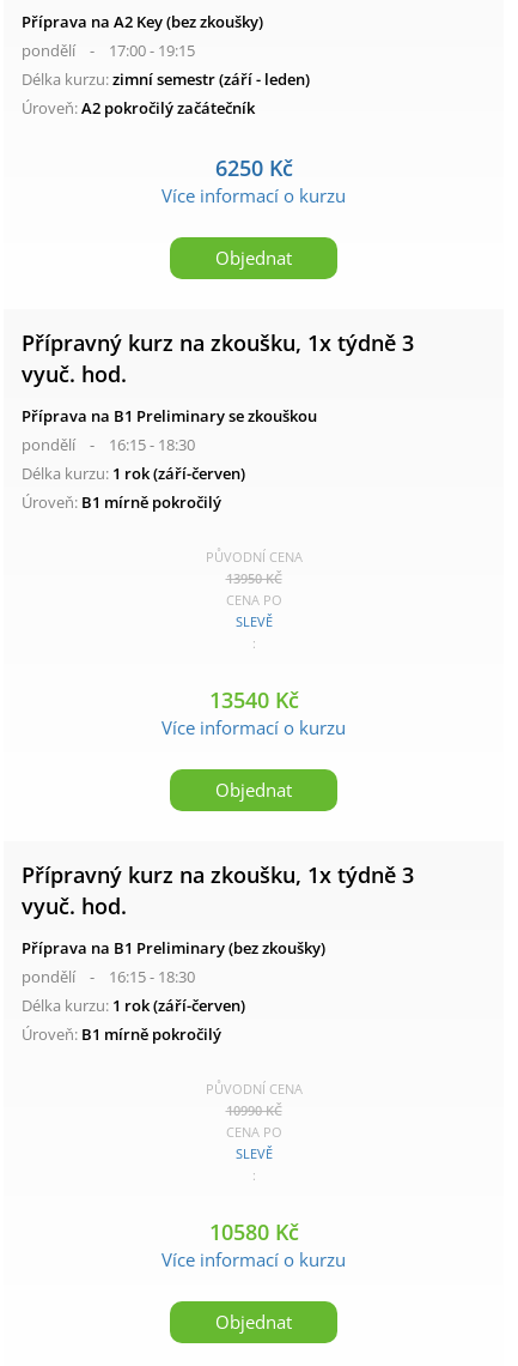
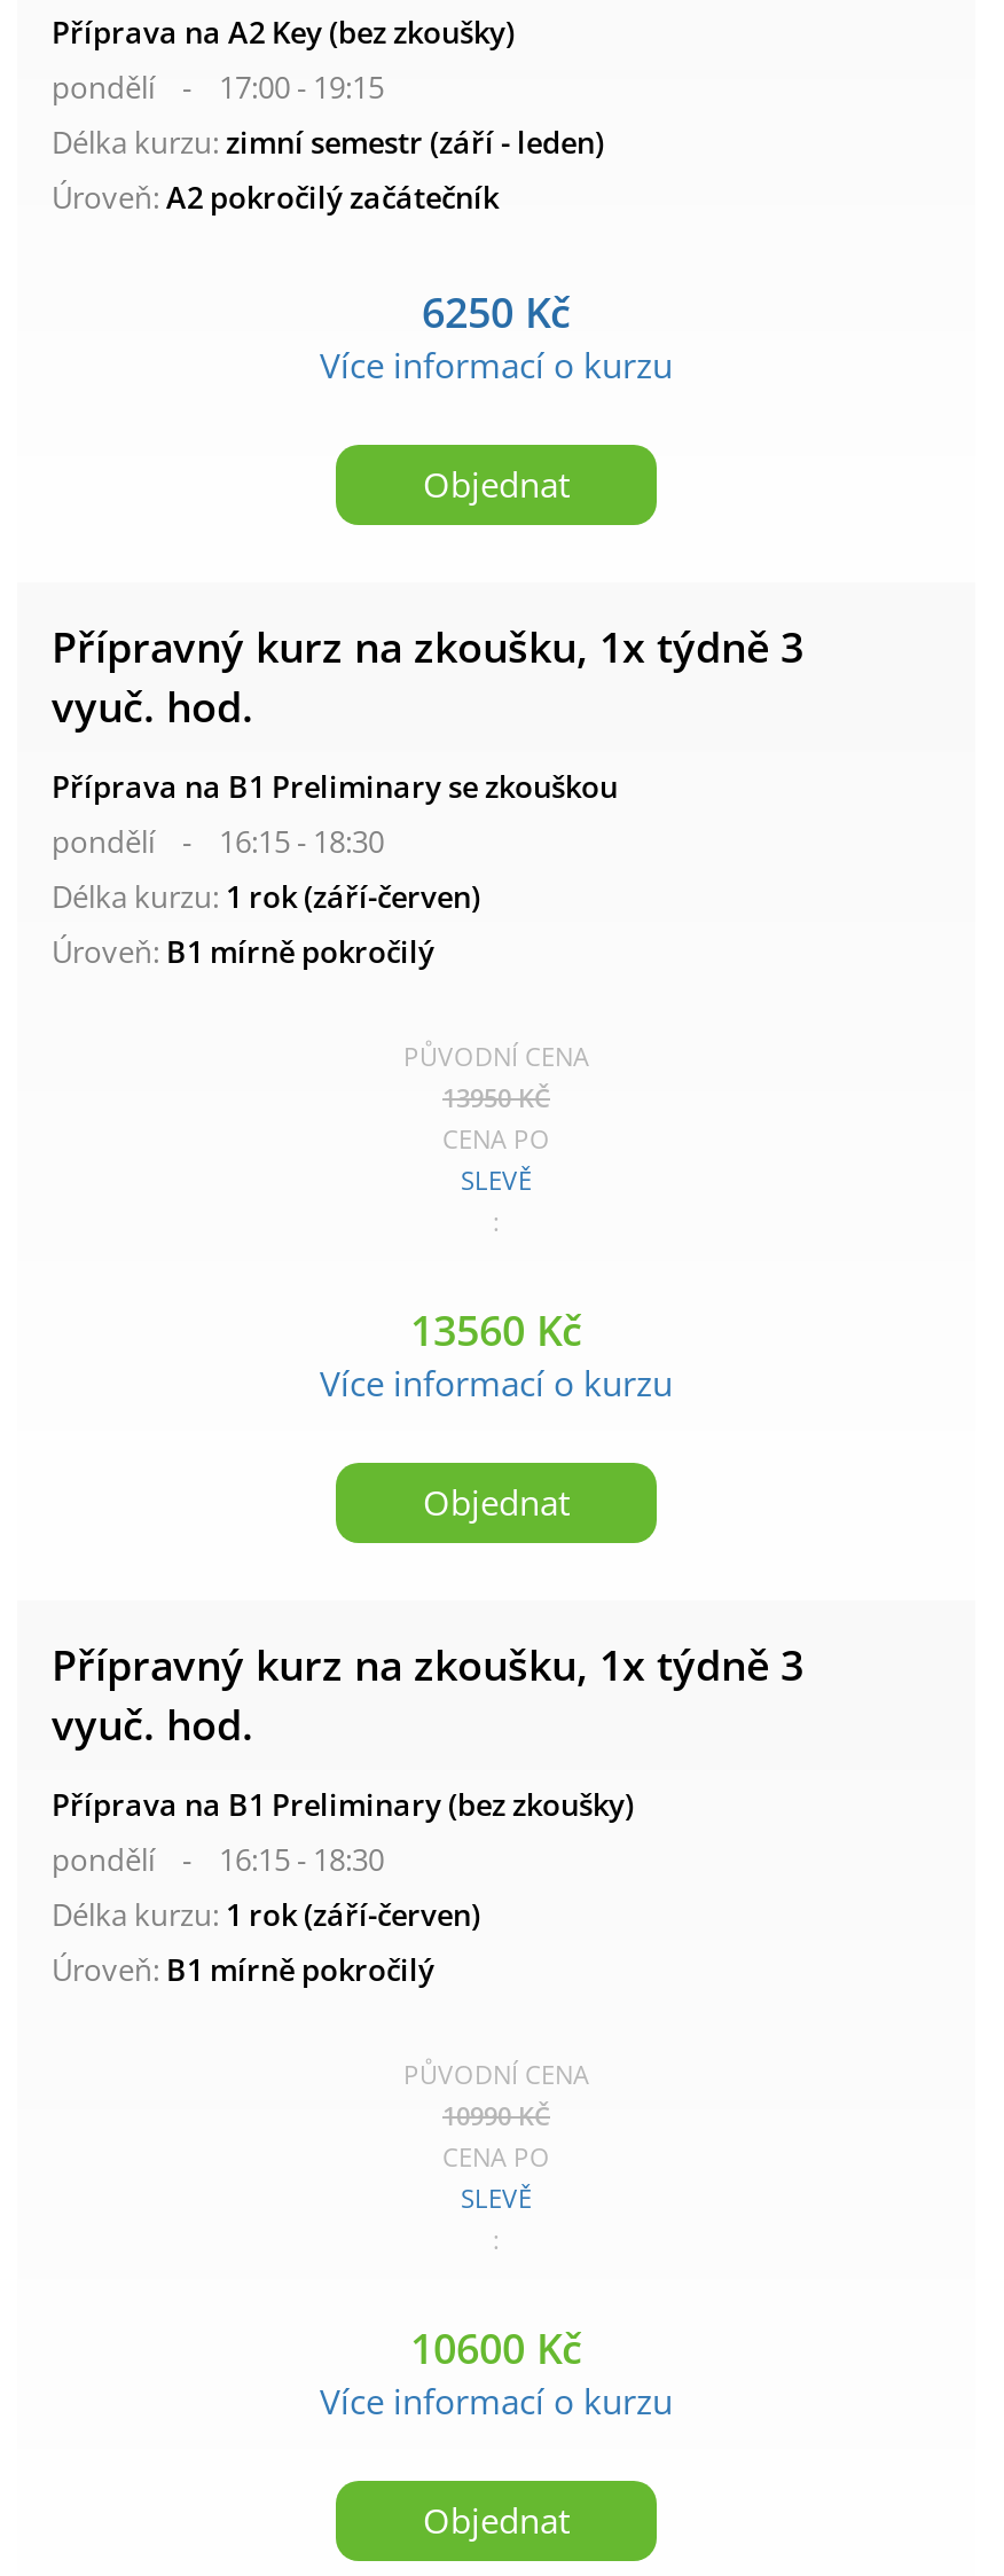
[209,685,298,714] 13540 Kč -> [410,1302,582,1357] 13560 Kč
[209,1217,298,1246] 10580 Kč -> [410,2320,582,2375] 10600 Kč

